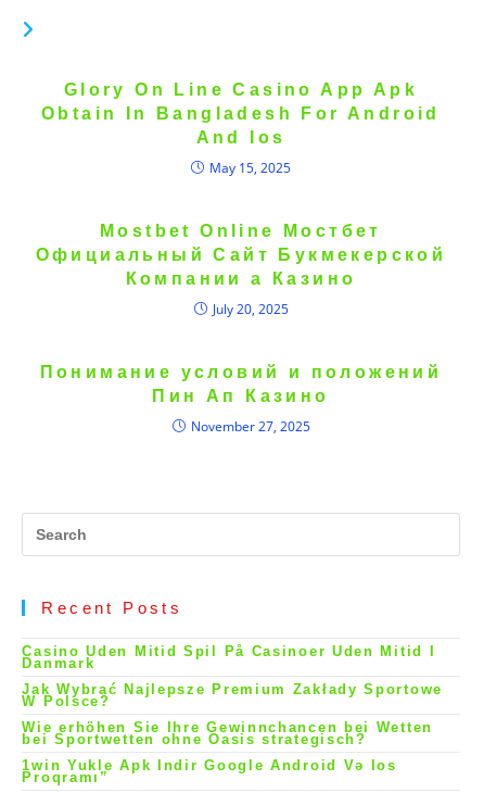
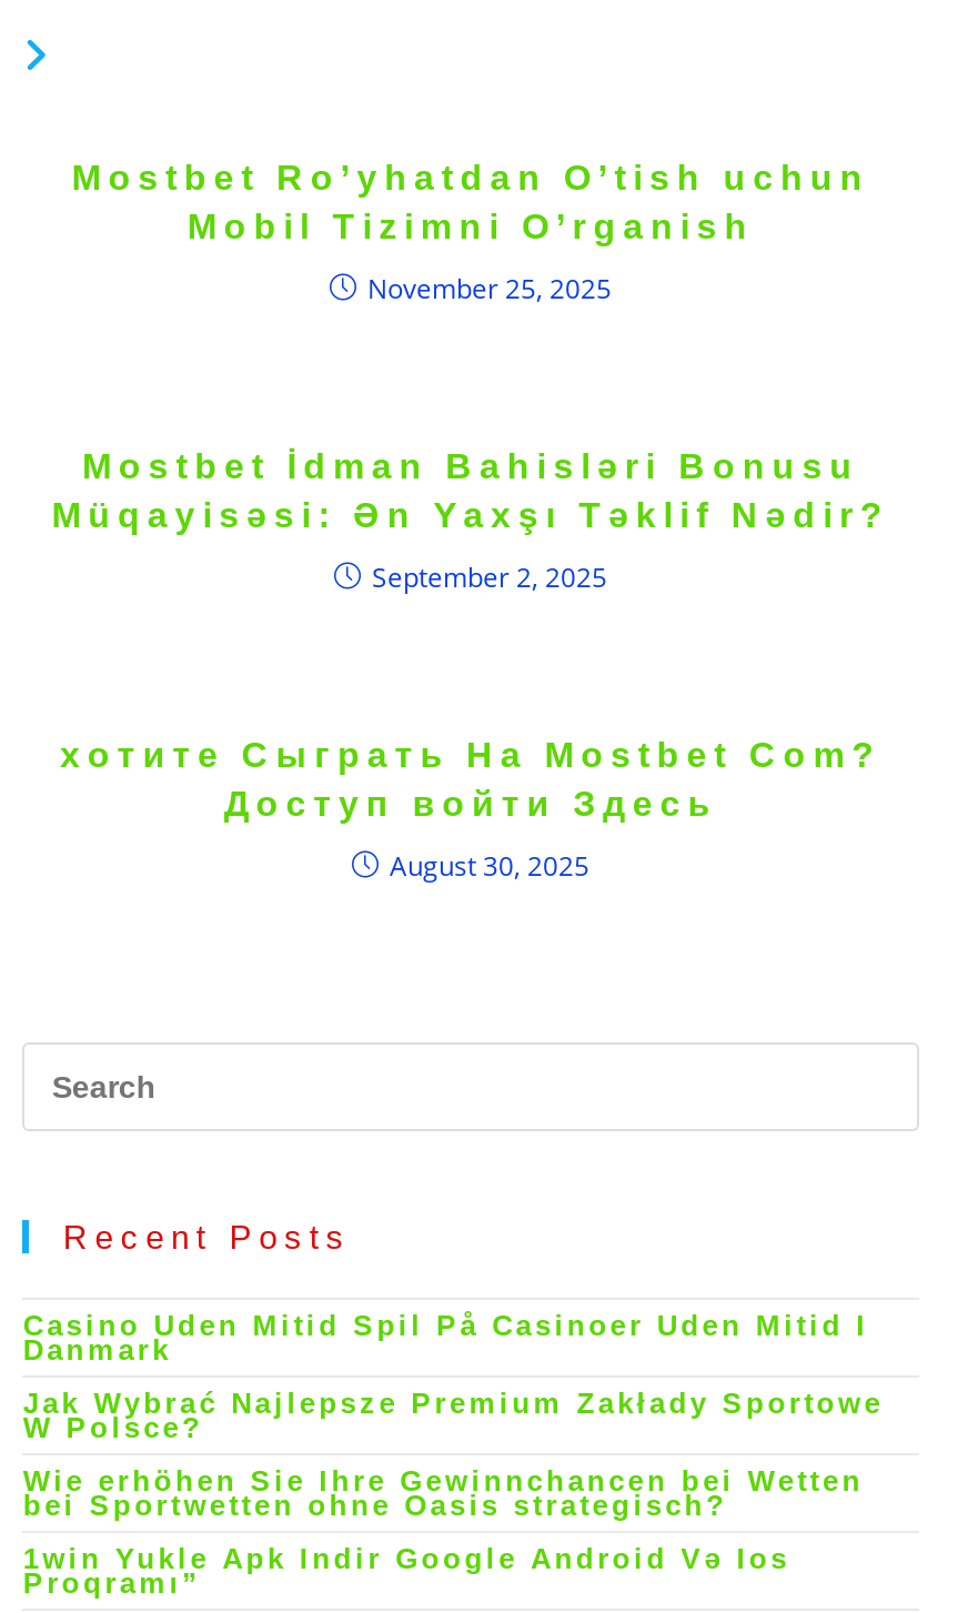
[41,80,440,147] Glory On Line Casino App Apk | Obtain In Bangladesh For Android | And Ios -> [72,159,870,245] Mostbet Ro’yhatdan O’tish uchun | Mobil Tizimni O’rganish
[209,159,291,177] May 15, 2025 -> [367,270,612,308] November 25, 2025
[35,222,446,288] Mostbet Online Мостбет | Официальный Сайт Букмекерской | Компании а Казино -> [52,447,890,534] Mostbet İdman Bahisləri Bonusu | Müqayisəsi: Ən Yaxşı Təklif Nədir?
[212,300,288,318] July 20, 2025 -> [372,558,607,596] September 2, 2025
[40,363,442,405] Понимание условий и положений | Пин Ап Казино -> [60,736,881,823] хотите Сыграть На Mostbet Com? | Доступ войти Здесь
[190,417,310,436] November 27, 2025 -> [390,847,589,885] August 30, 2025

